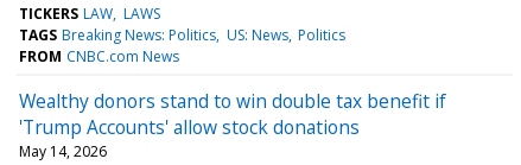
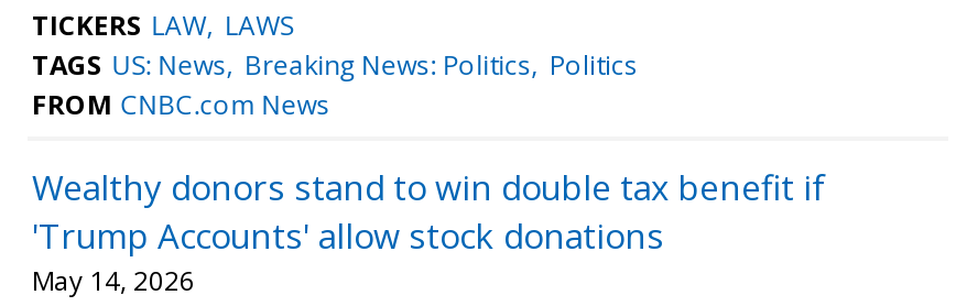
[19,25,345,45] TAGS Breaking News: Politics US: News Politics -> [32,46,637,83] TAGS US: News Breaking News: Politics Politics

